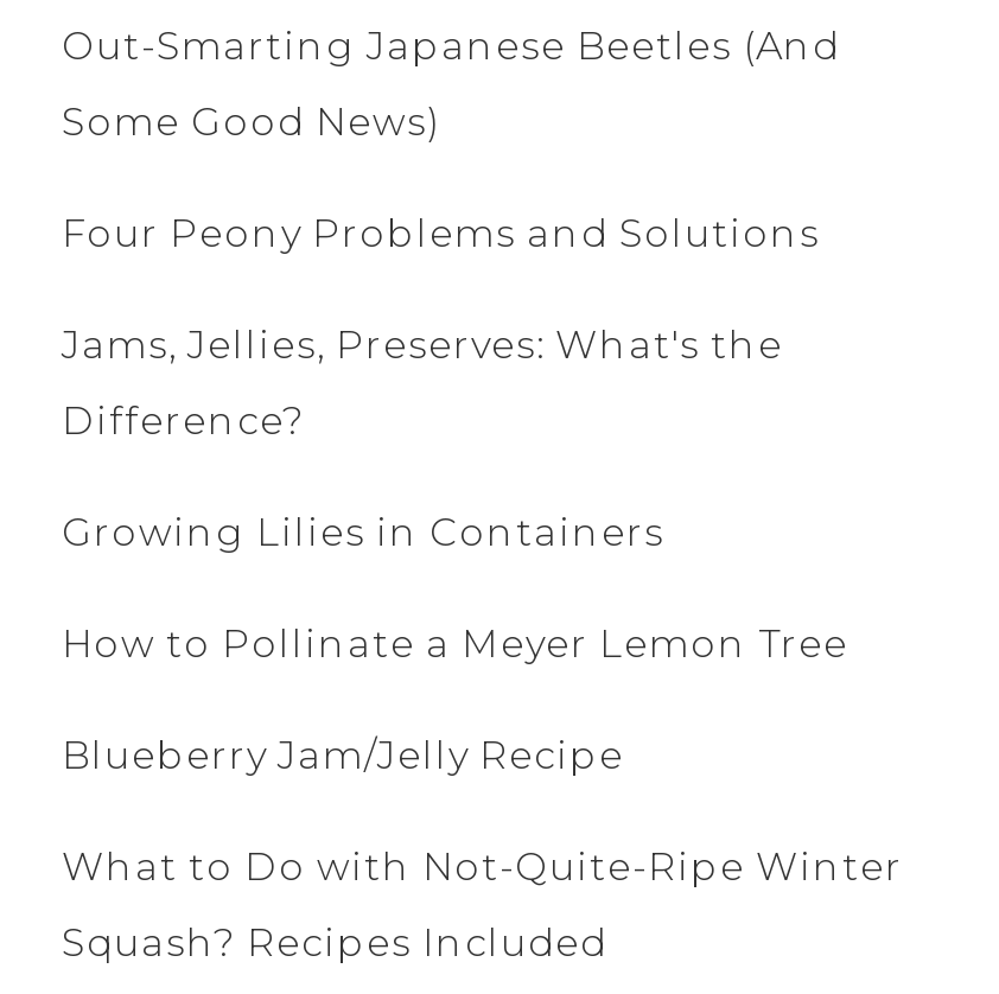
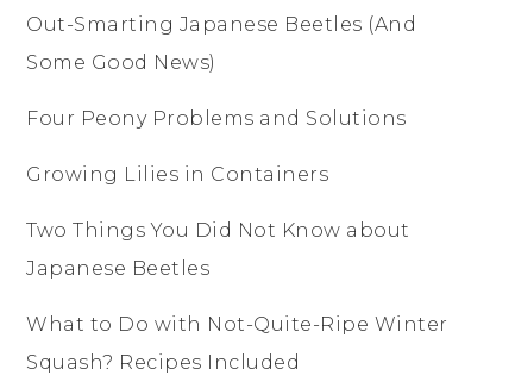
[62,322,783,443] Jams, Jellies, Preserves: What's the | Difference? -> none
[62,621,848,666] How to Pollinate a Meyer Lemon Tree -> [26,219,410,241] Two Things You Did Not Know about
[62,732,624,777] Blueberry Jam/Jelly Recipe -> [26,257,209,279] Japanese Beetles

